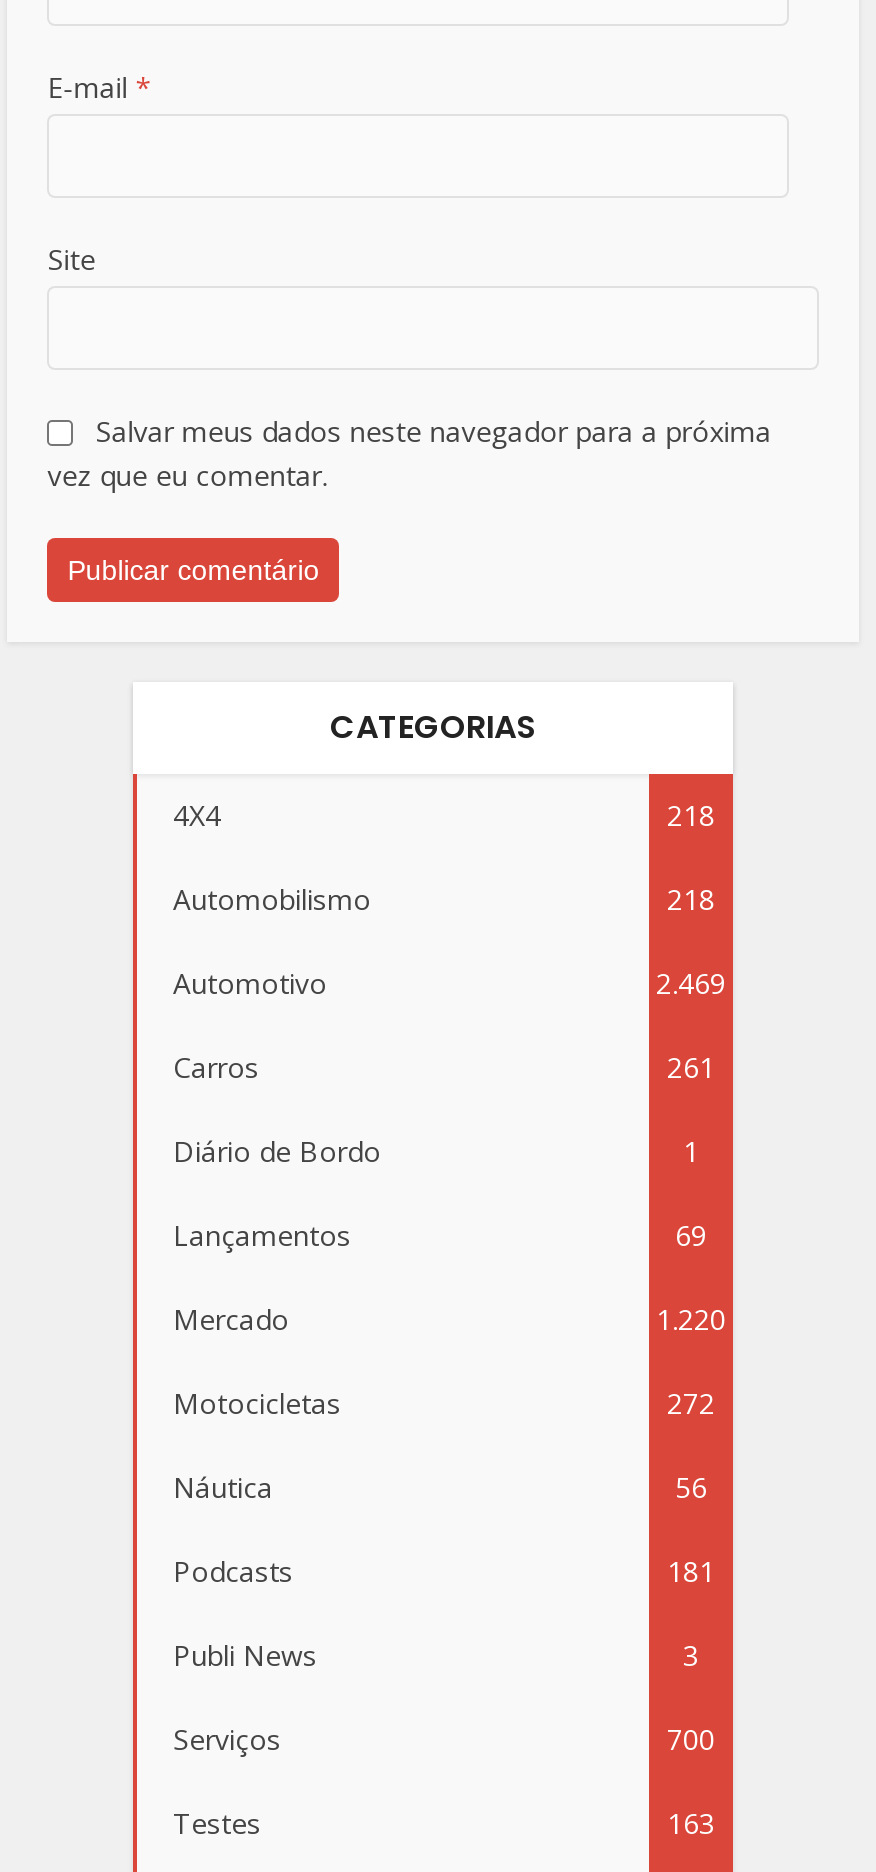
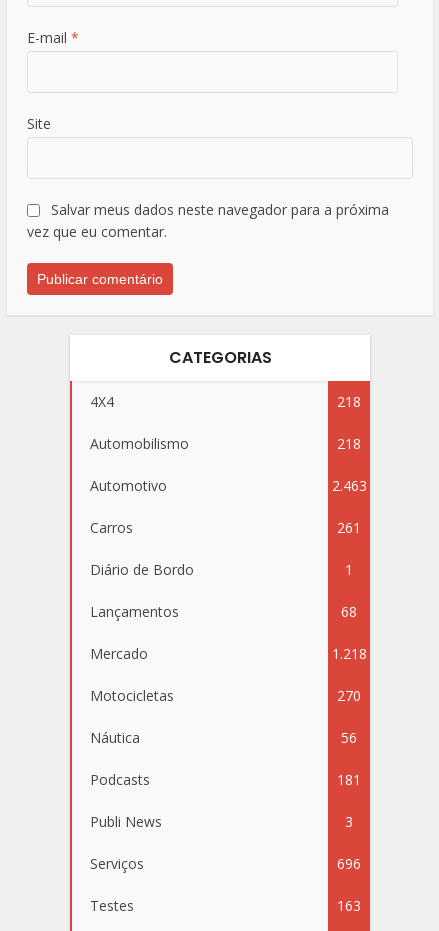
[656,964,726,1002] 2.469 -> [331,476,366,495] 2.463
[675,1216,707,1254] 69 -> [341,602,357,621] 68
[656,1300,726,1338] 1.220 -> [331,644,366,663] 1.218
[667,1384,715,1422] 272 -> [337,686,361,705] 270
[667,1720,715,1758] 700 -> [337,854,361,873] 696

